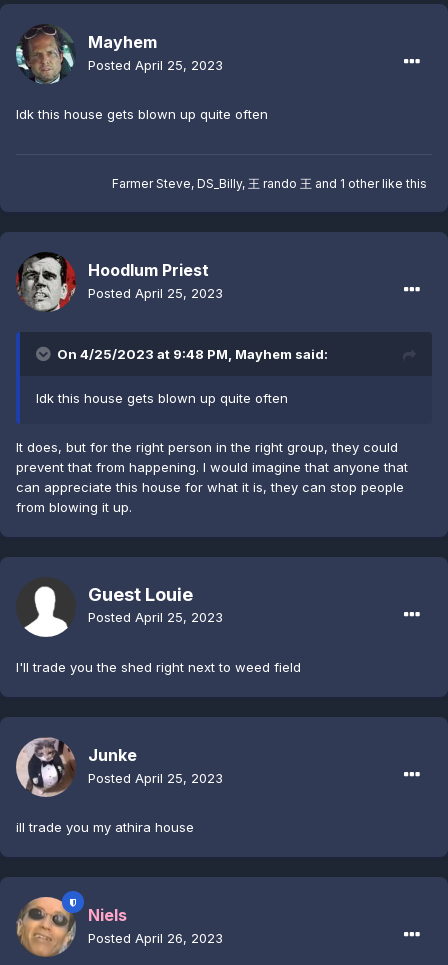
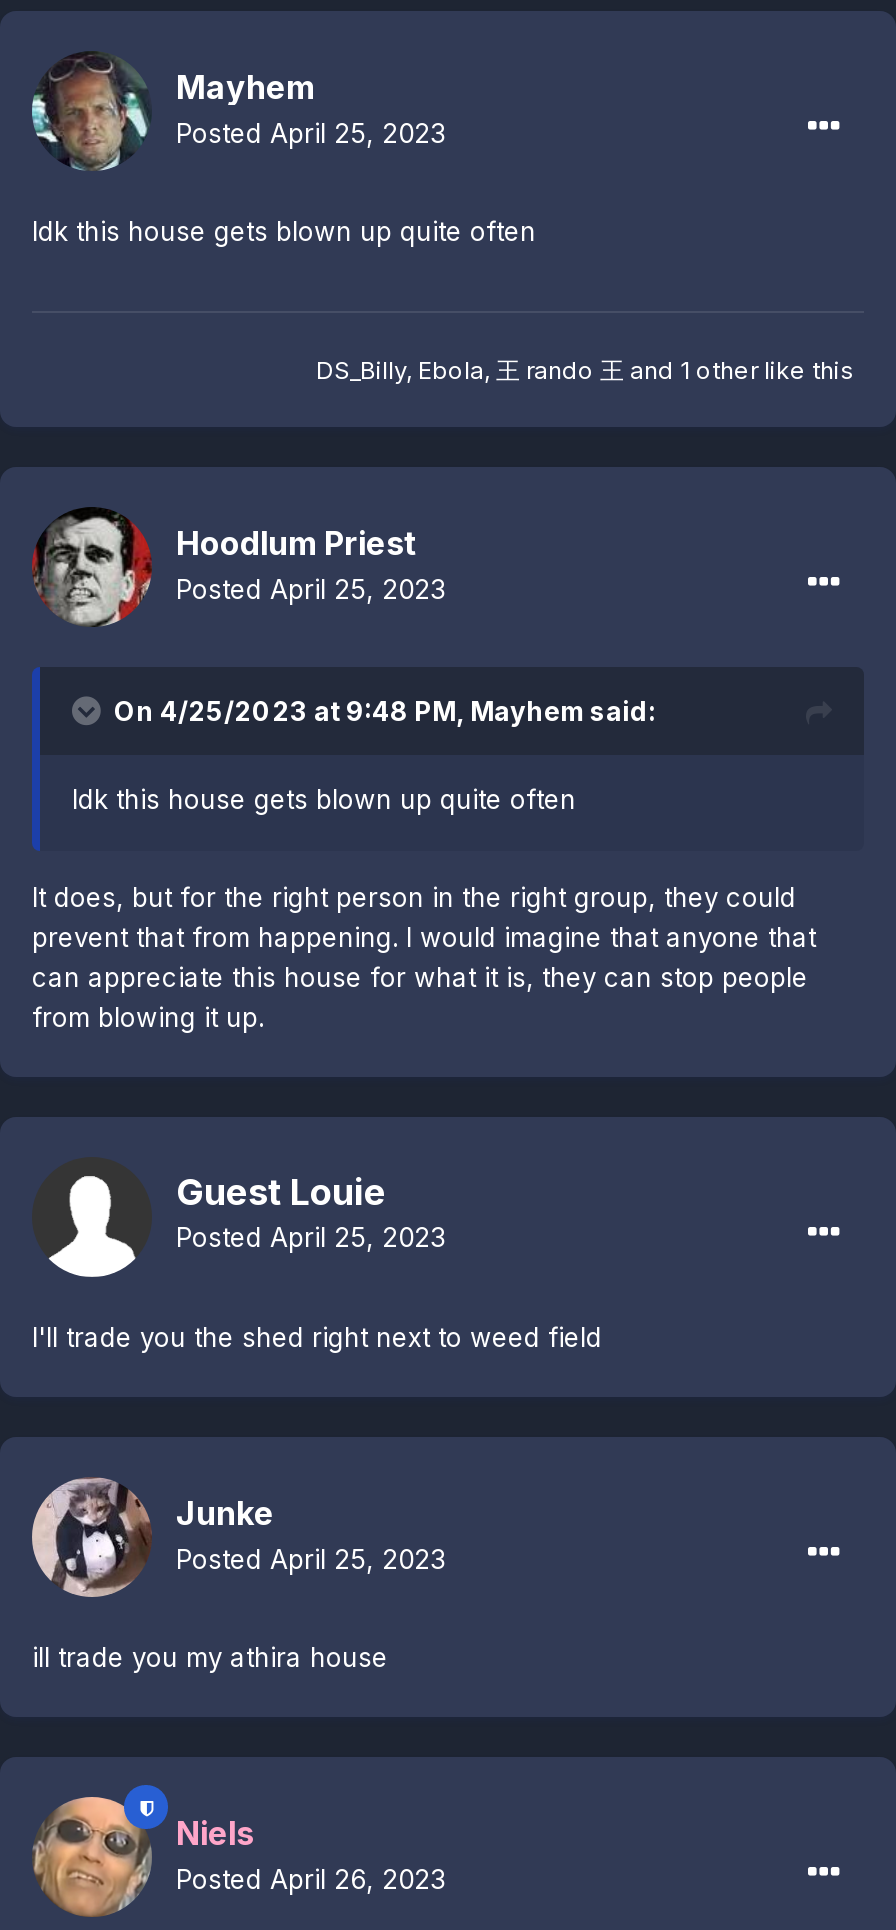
[112,176,427,191] Farmer Steve, DS_Billy,王 rando 王and 1 other like this -> [316,355,854,385] DS_Billy, Ebola,王 rando 王and 1 other like this

